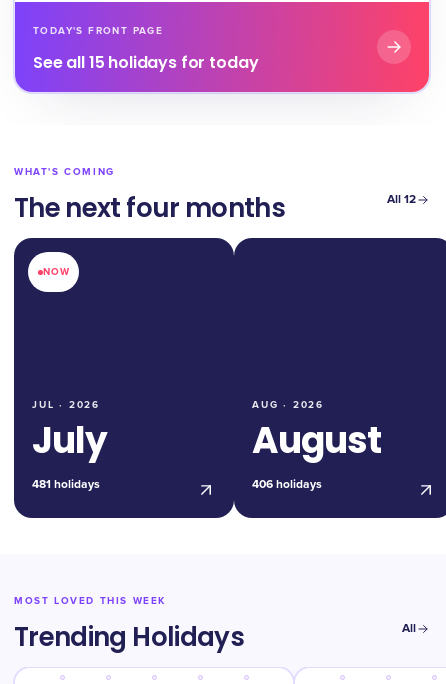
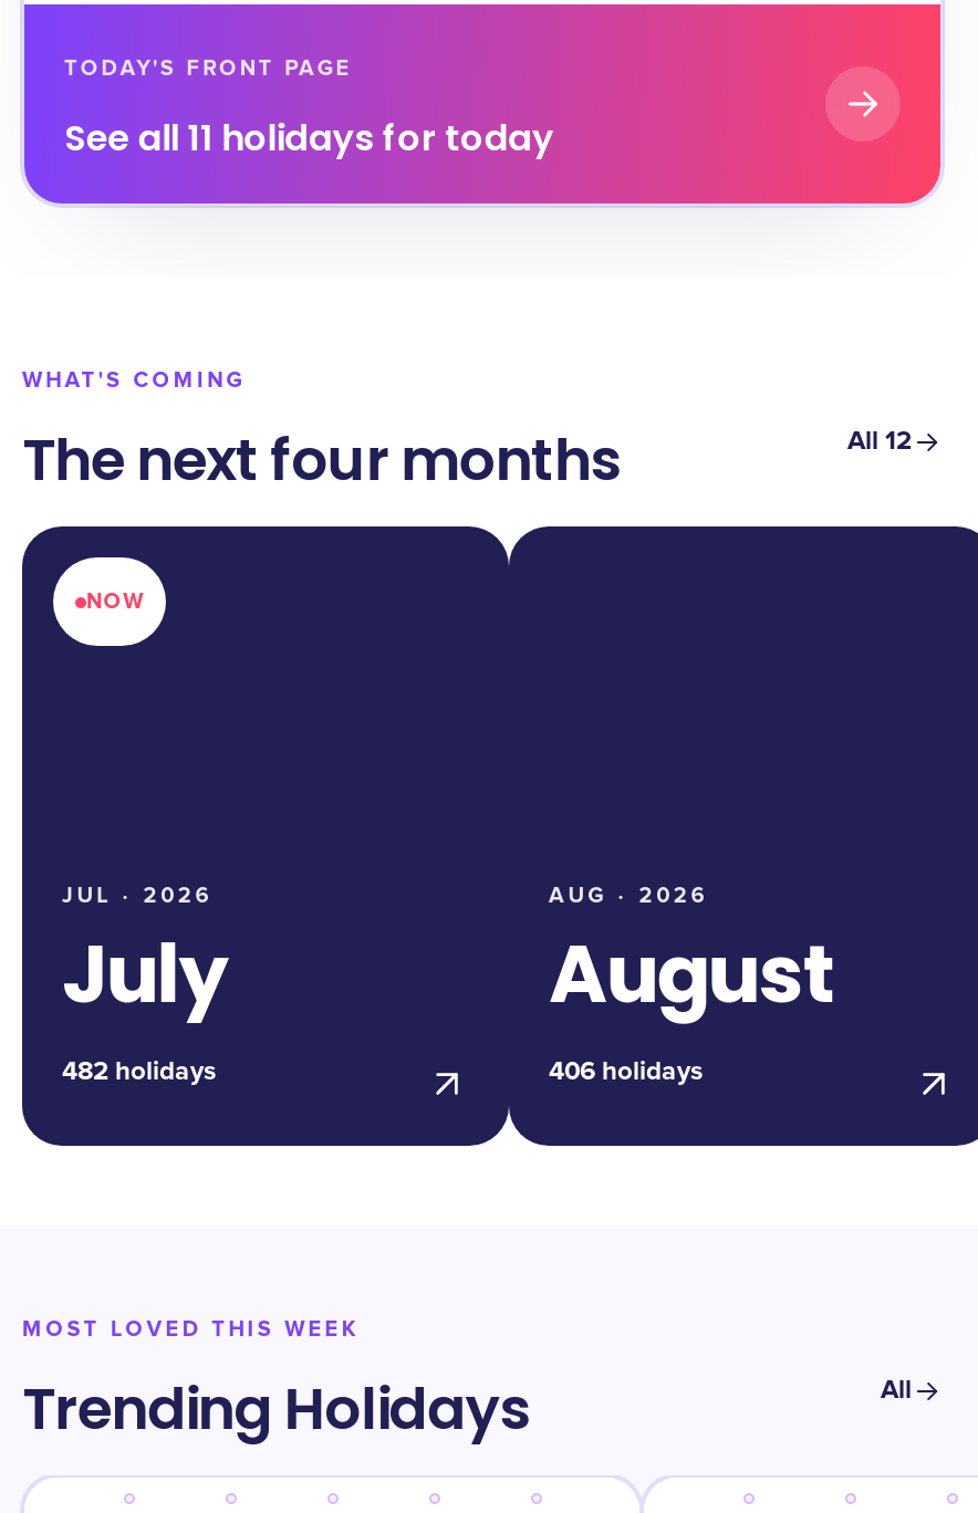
[33,51,258,74] See all 15 holidays for today -> [64,113,554,164] See all 11 holidays for today
[32,477,100,492] 481 holidays -> [62,1055,217,1088] 482 holidays

